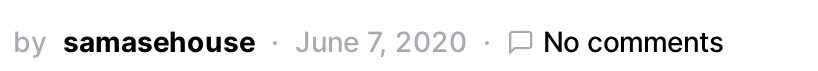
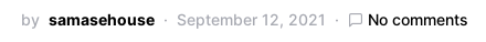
[295,24,467,58] June 7, 2020 -> [177,10,326,29] September 12, 2021

